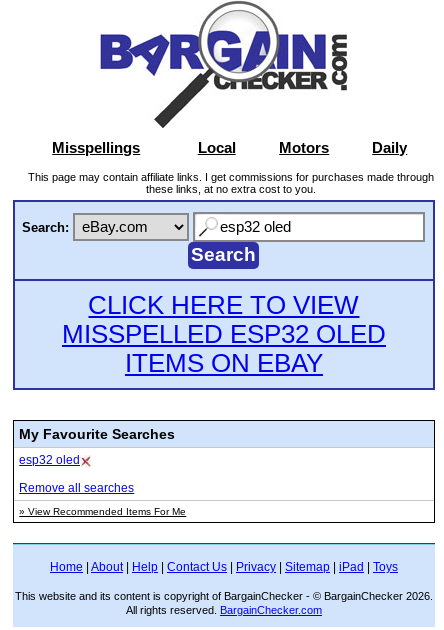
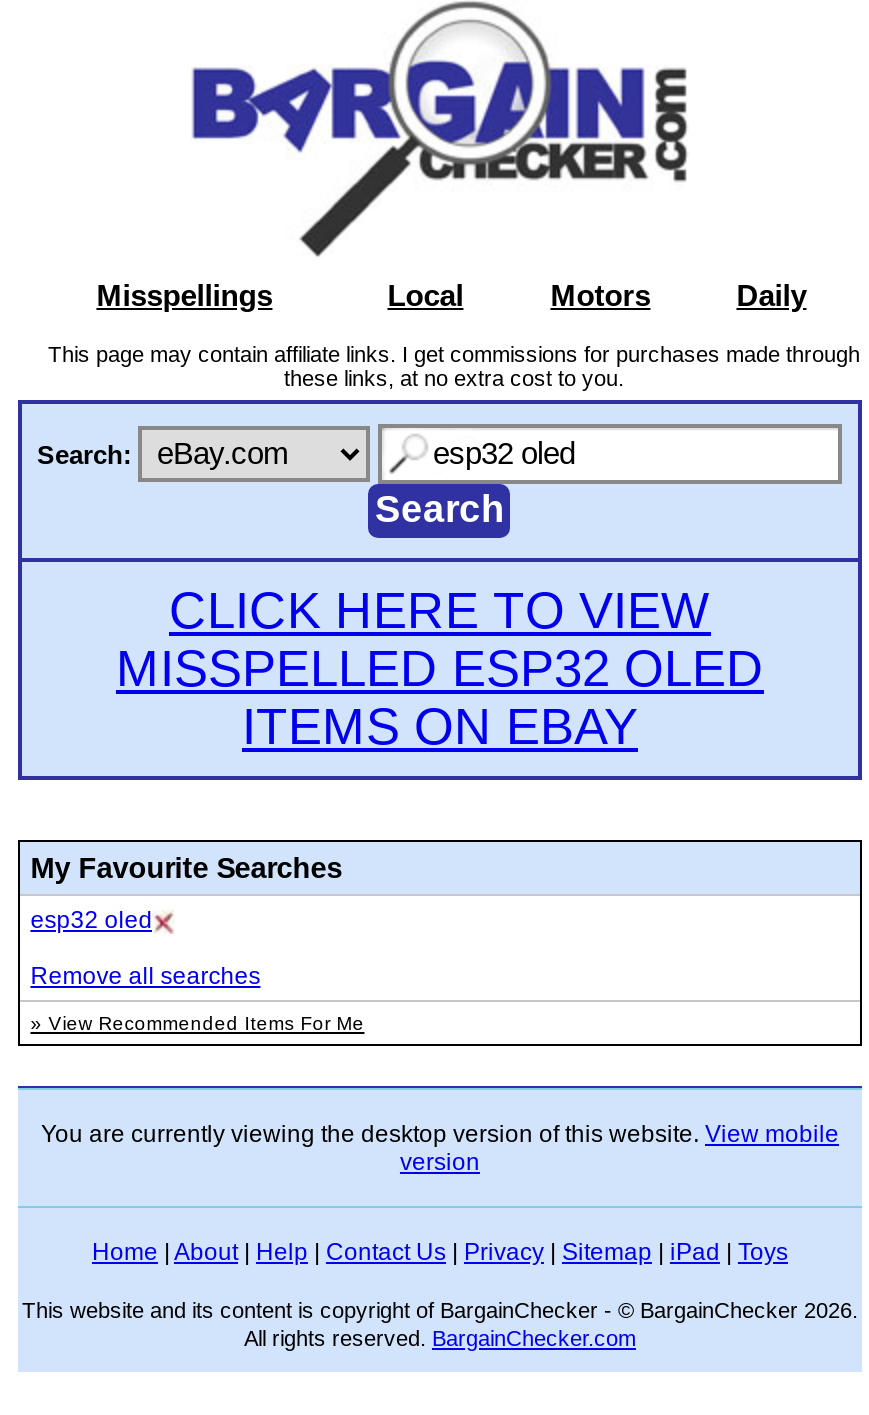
none -> [41,1120,839,1176] You are currently viewing the desktop version of this website. View mobile | version

